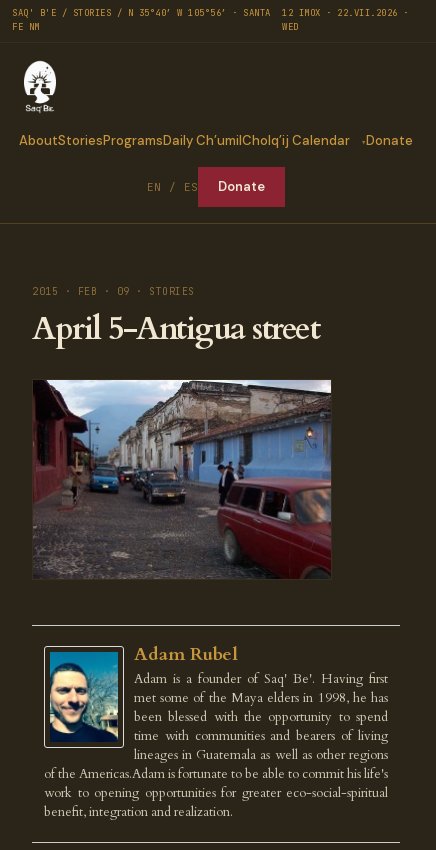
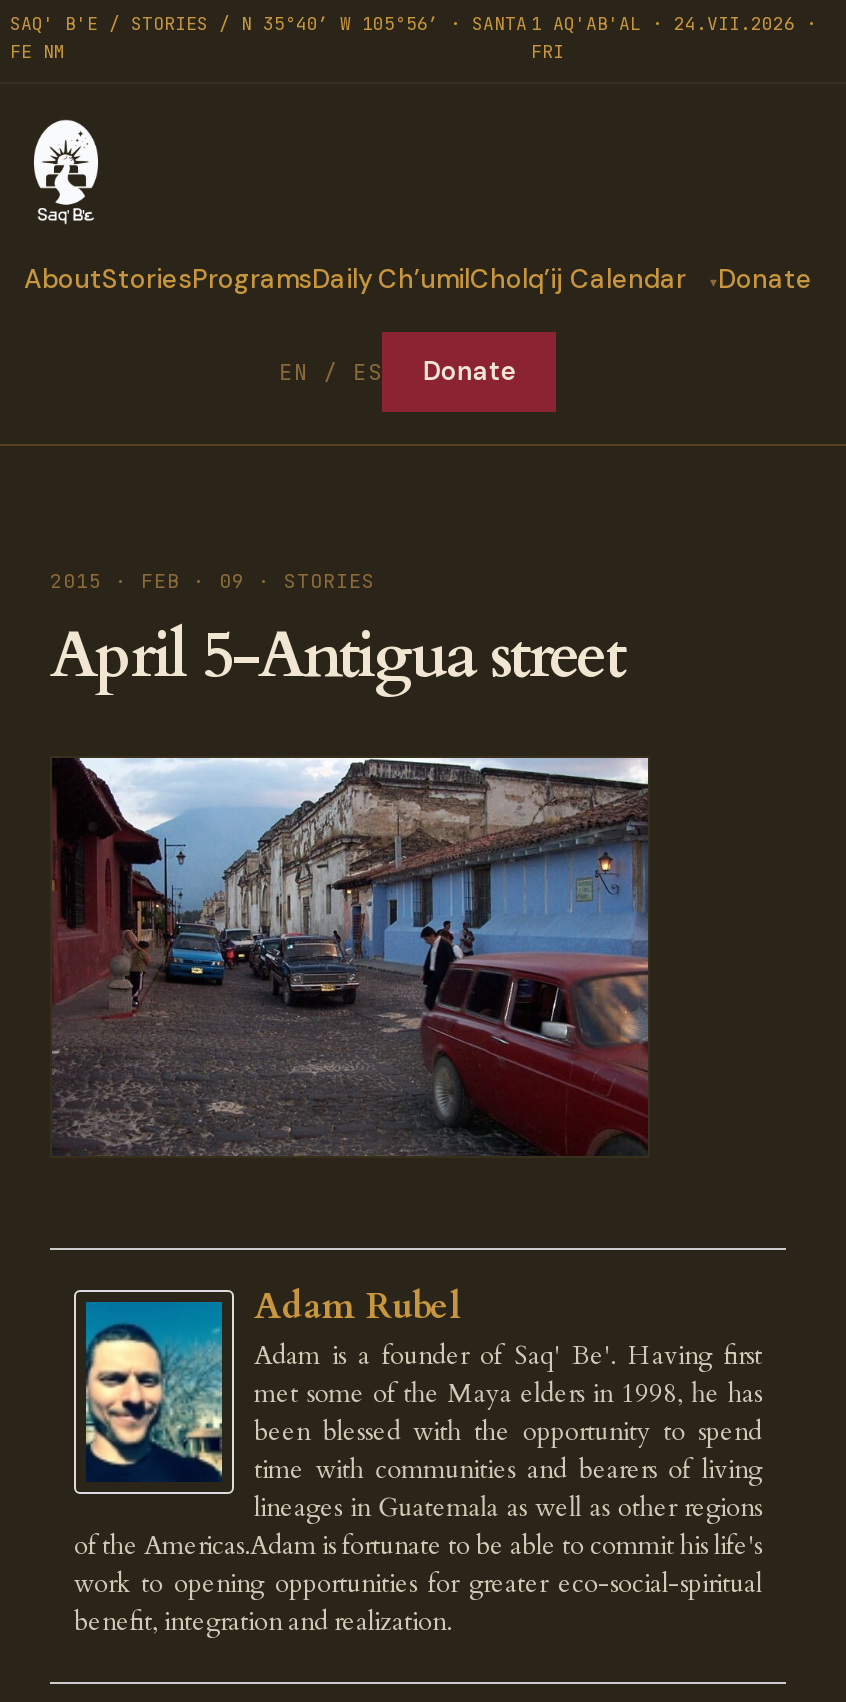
[282,7,409,33] 12 IMOX · 22.VII.2026 · | WED -> [531,12,817,64] 1 AQ'AB'AL · 24.VII.2026 · | FRI

